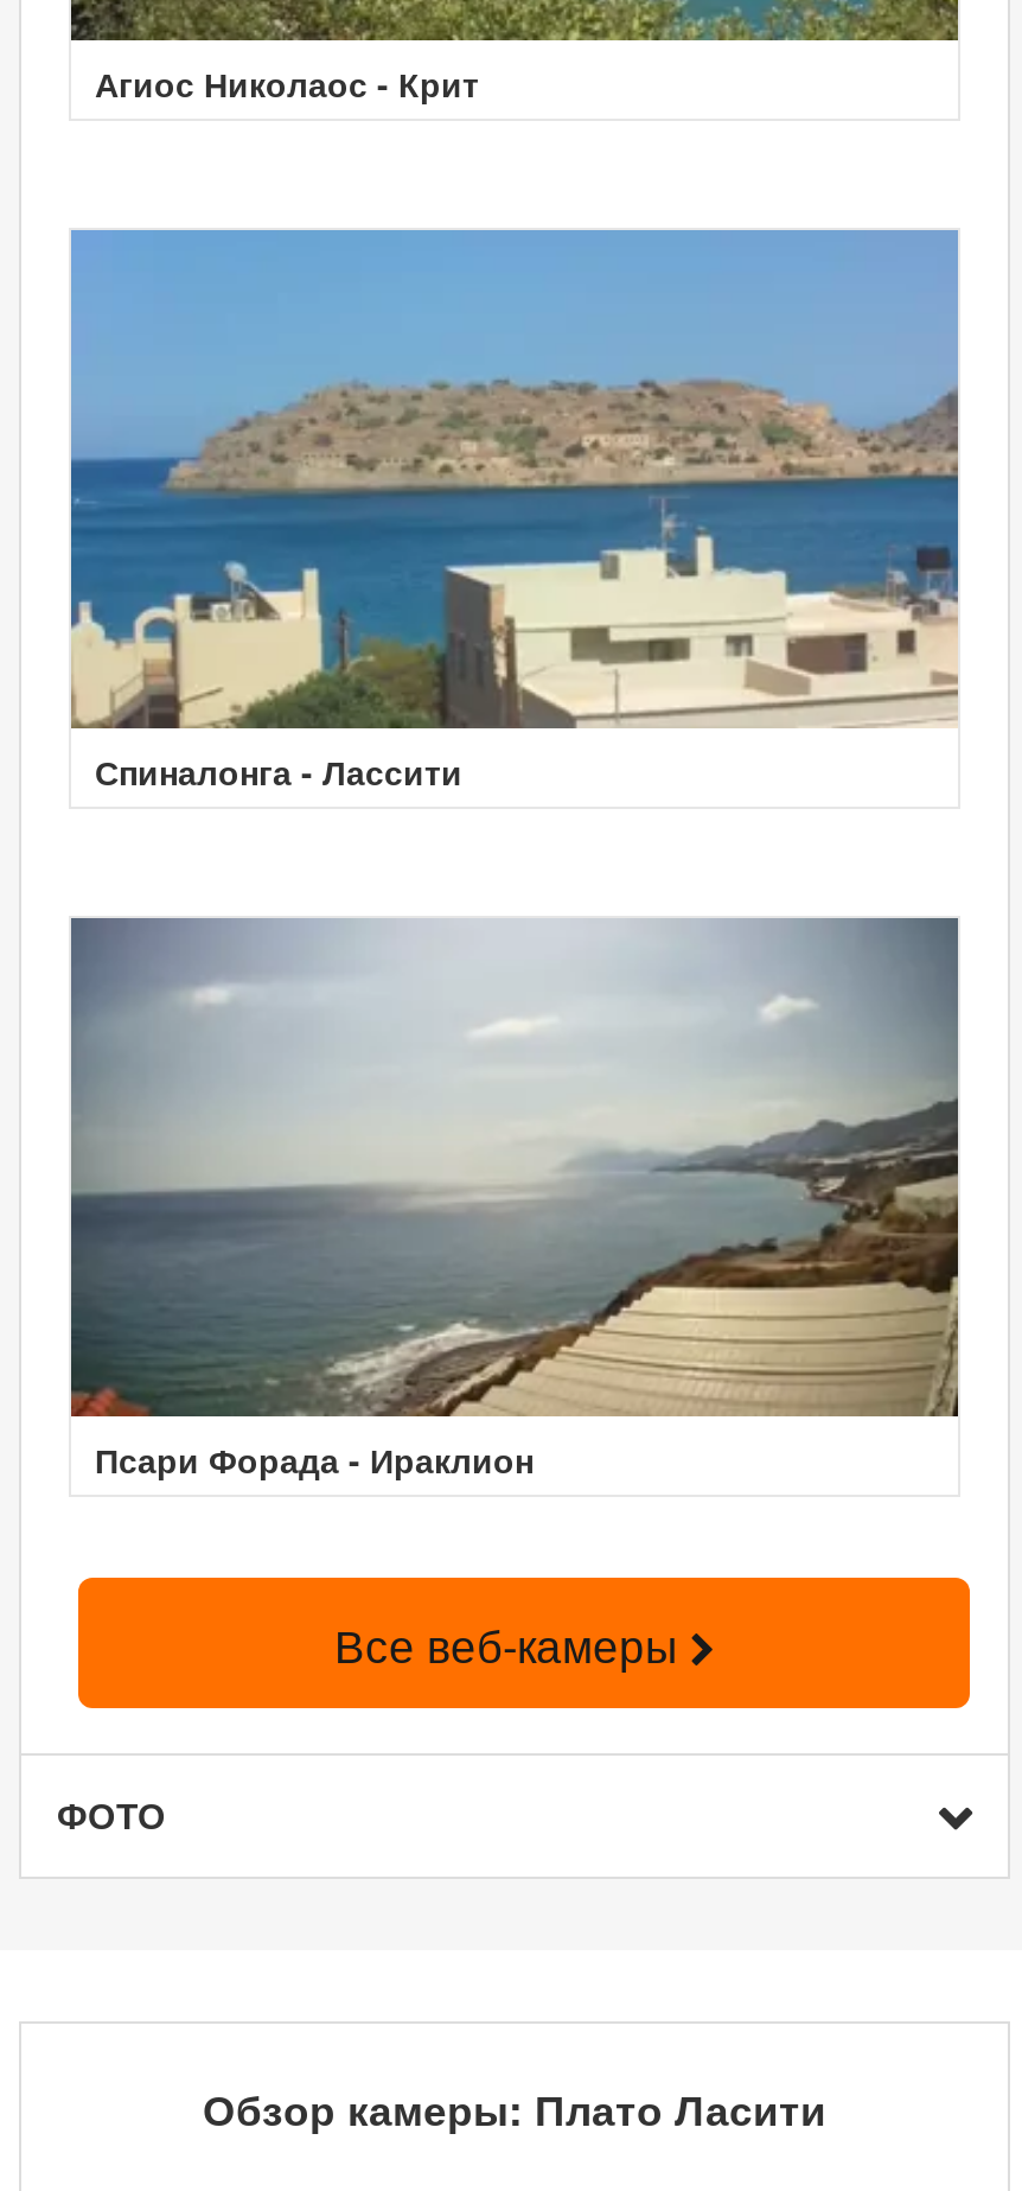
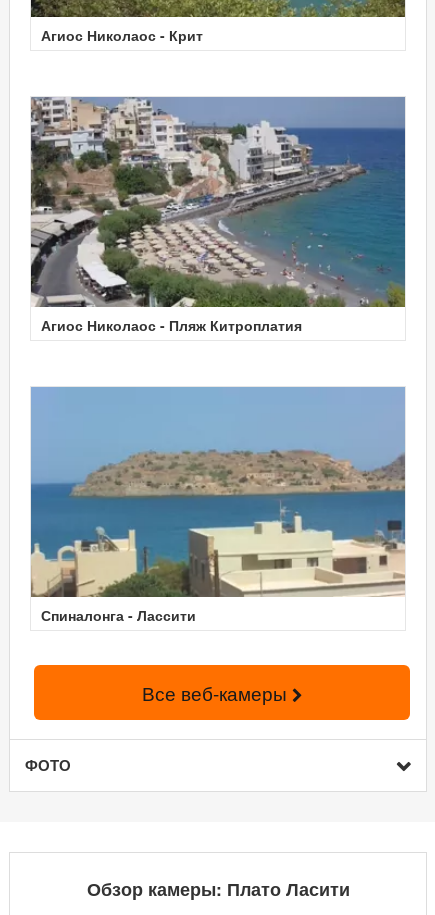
none -> [31,97,406,335] [image] | Агиос Николаос - Пляж Китроплатия
moved [69,370,960,795] -> [30,446,406,625]: [image] | Спиналонга - Лассити
[69,918,960,1482] [image] | Псари Форада - Ираклион -> none

